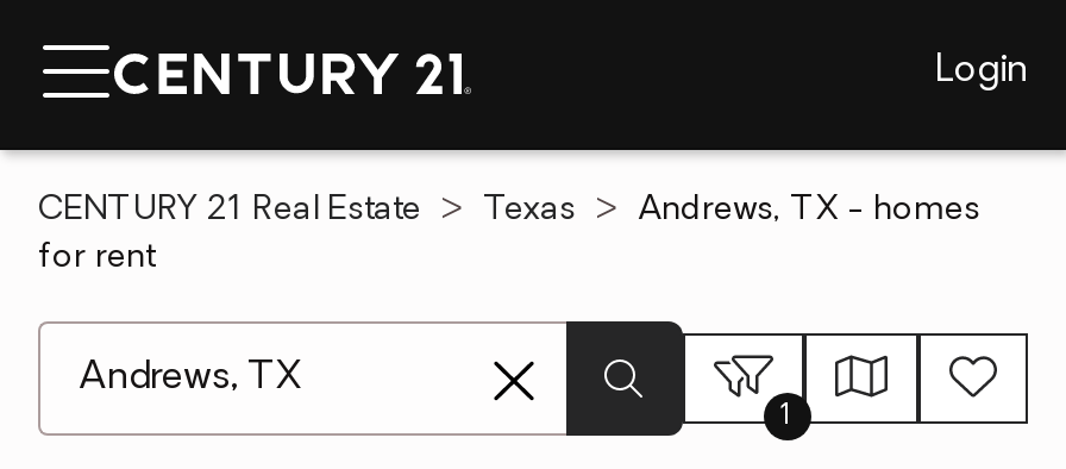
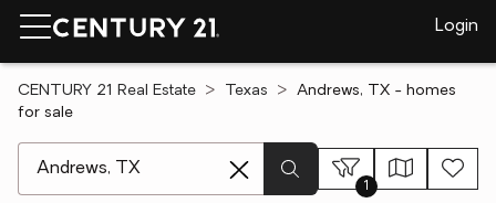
[38,240,155,276] for rent -> [18,105,73,121] for sale

